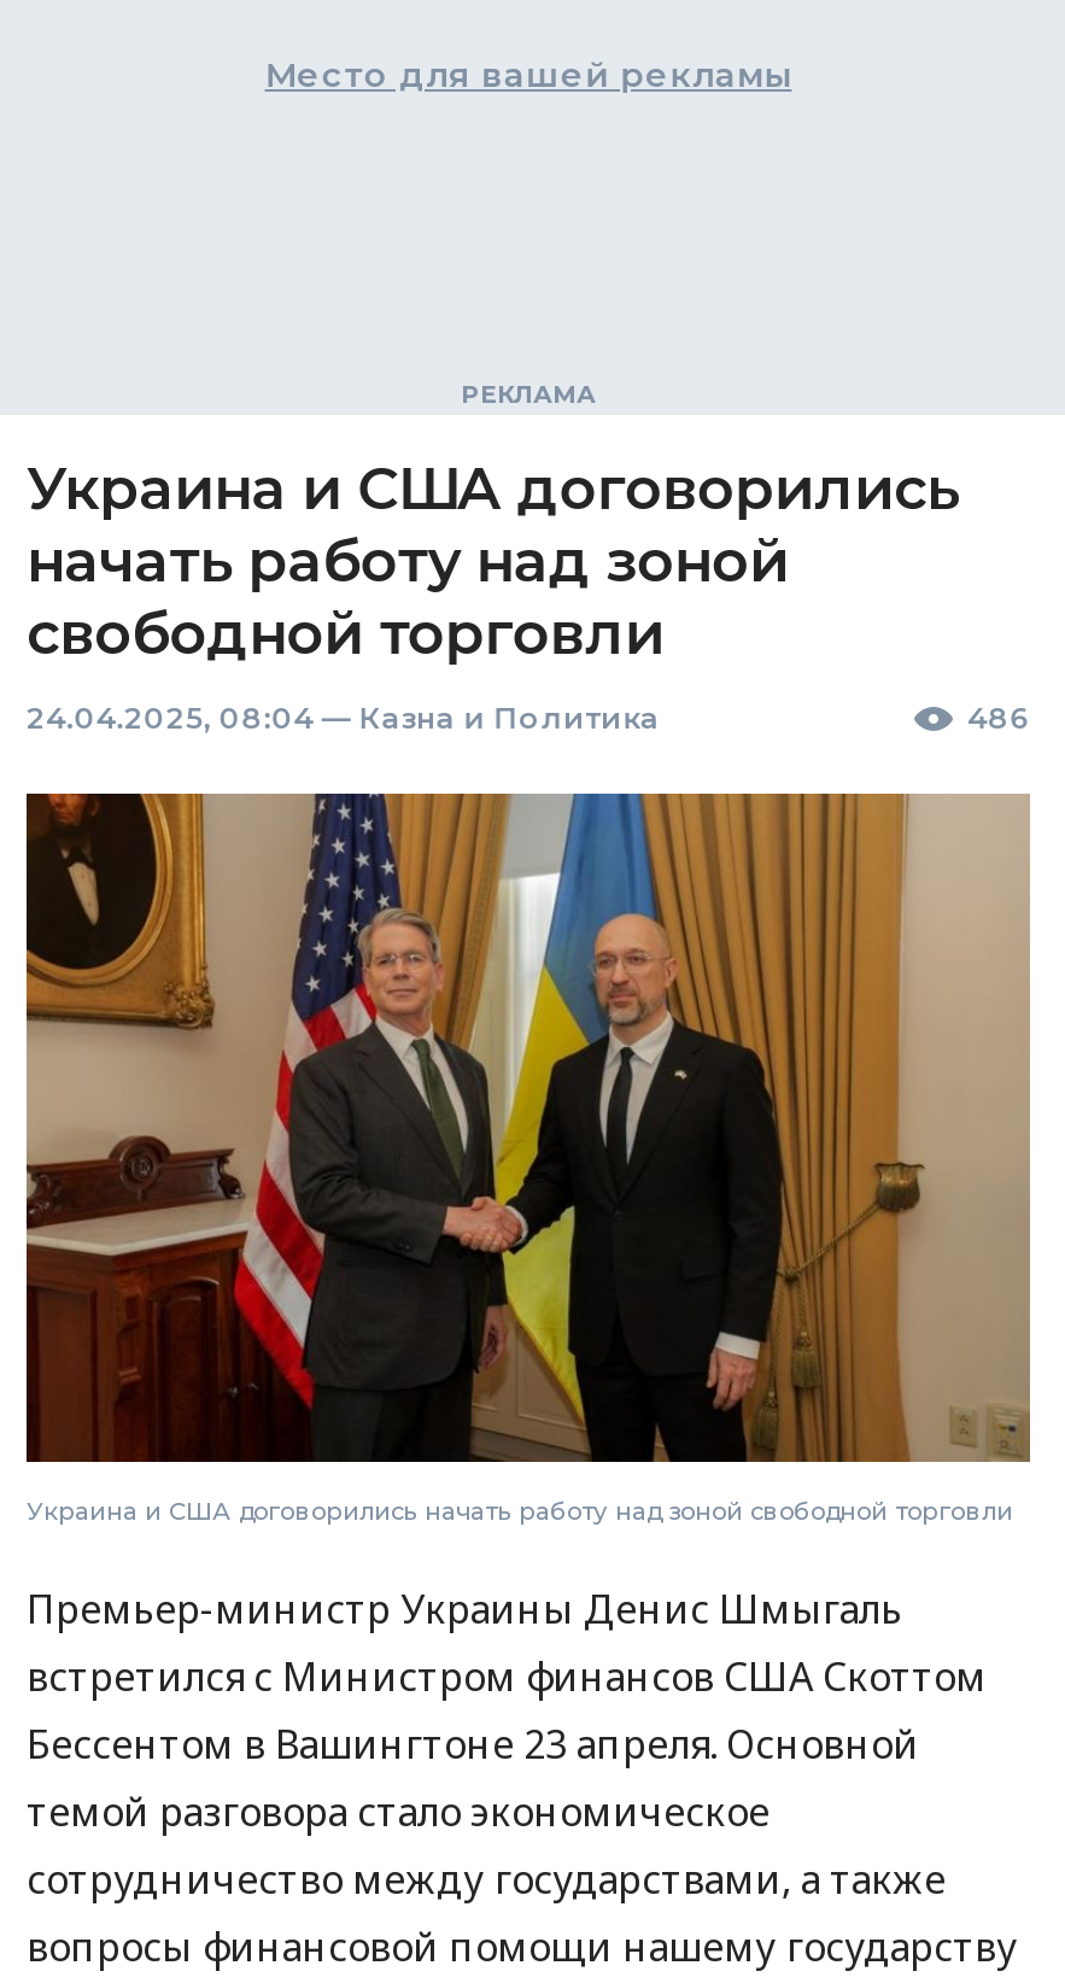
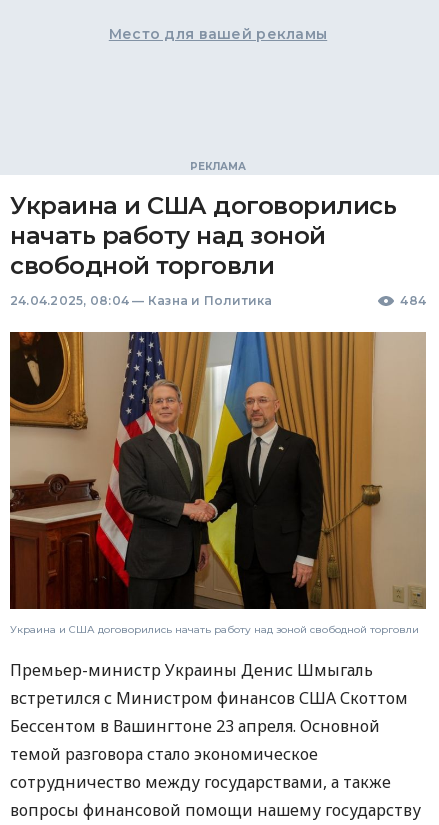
[968,700,1030,736] 486 -> [400,293,426,308] 484

